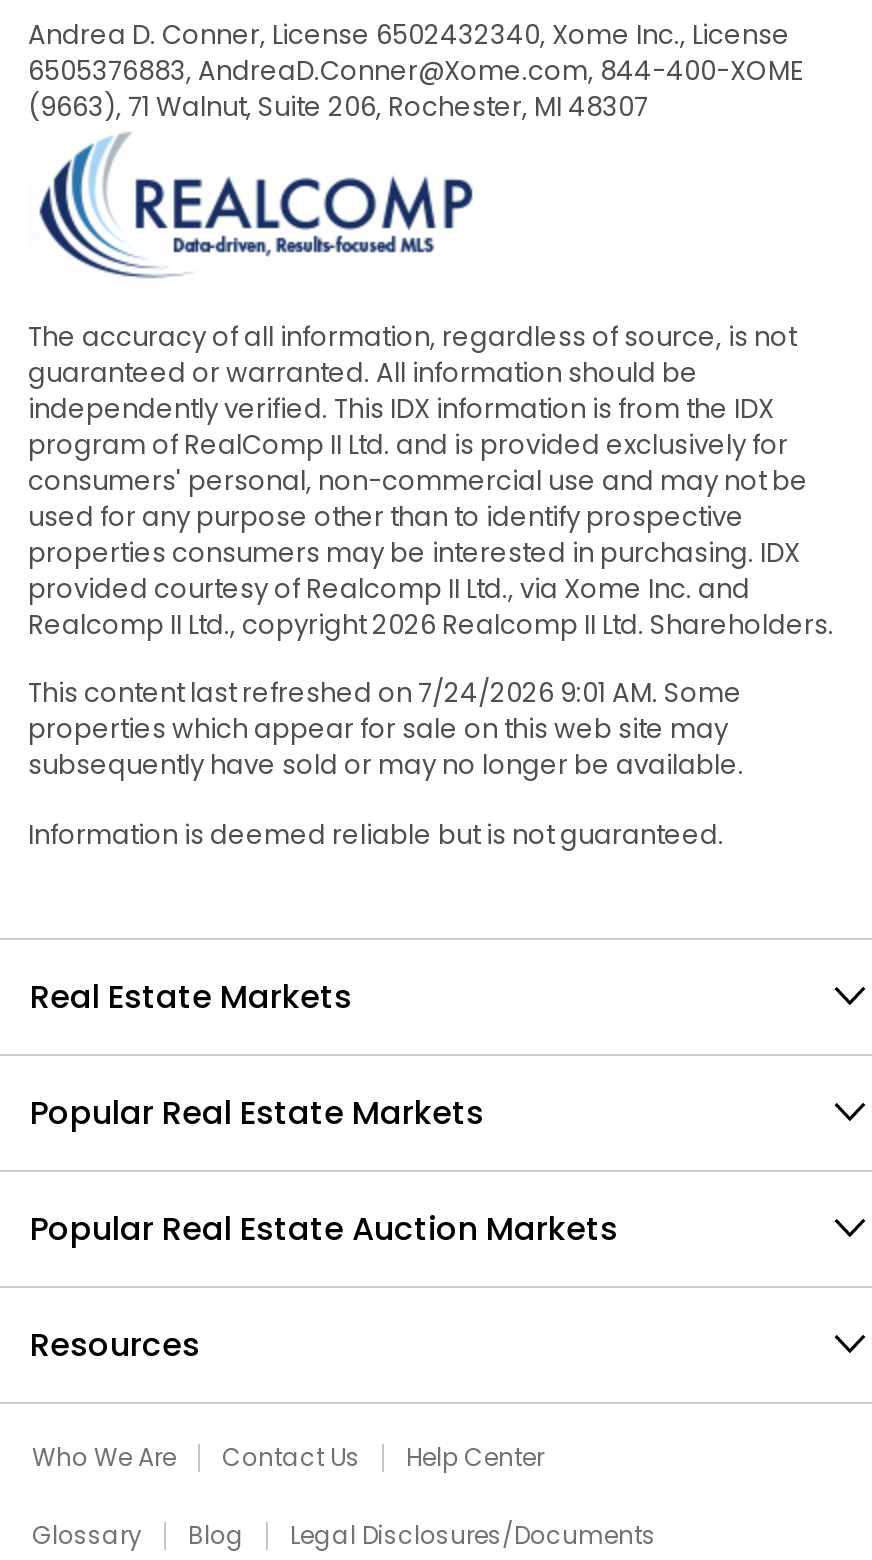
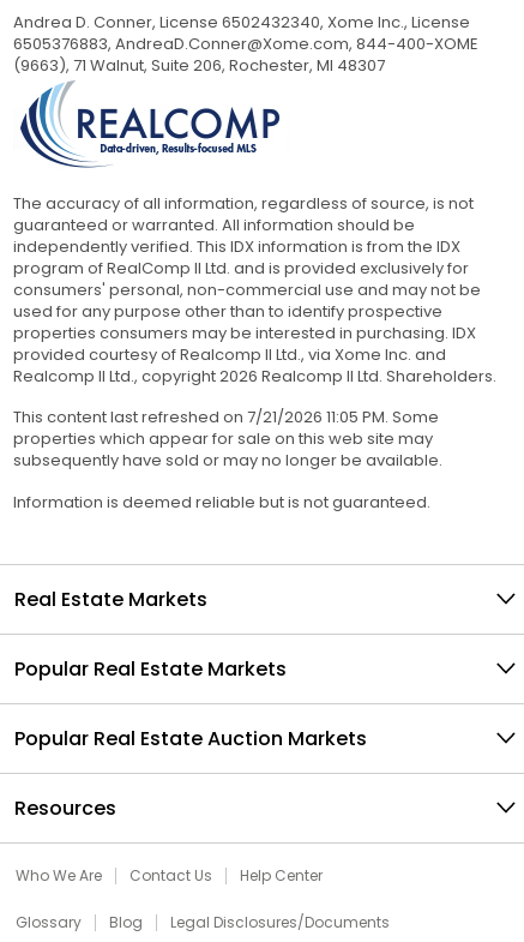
[28,674,742,712] This content last refreshed on 7/24/2026 9:01 AM. Some -> [13,406,439,429] This content last refreshed on 7/21/2026 11:05 PM. Some

